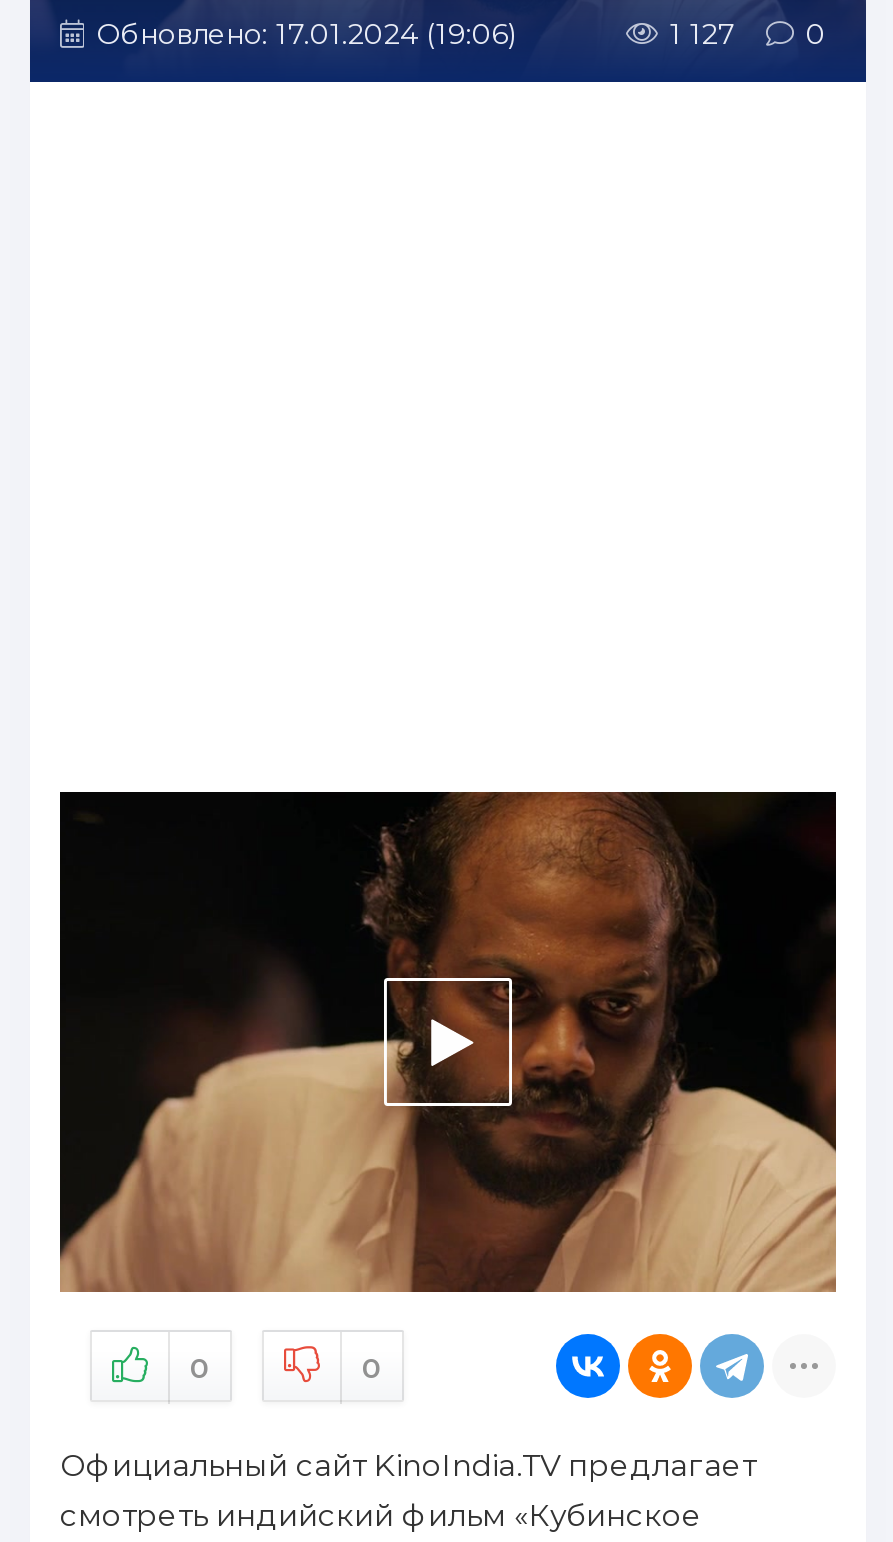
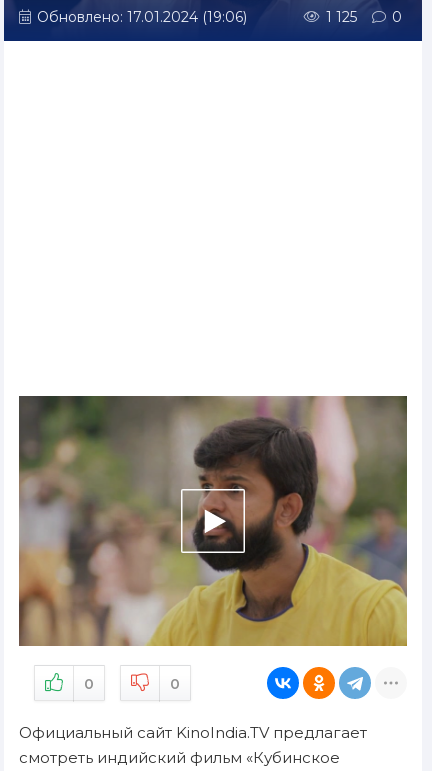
[670,16,736,52] 1 127 -> [326,8,357,26] 1 125
[58,790,838,1294] [image] -> [18,395,408,647] [image]

